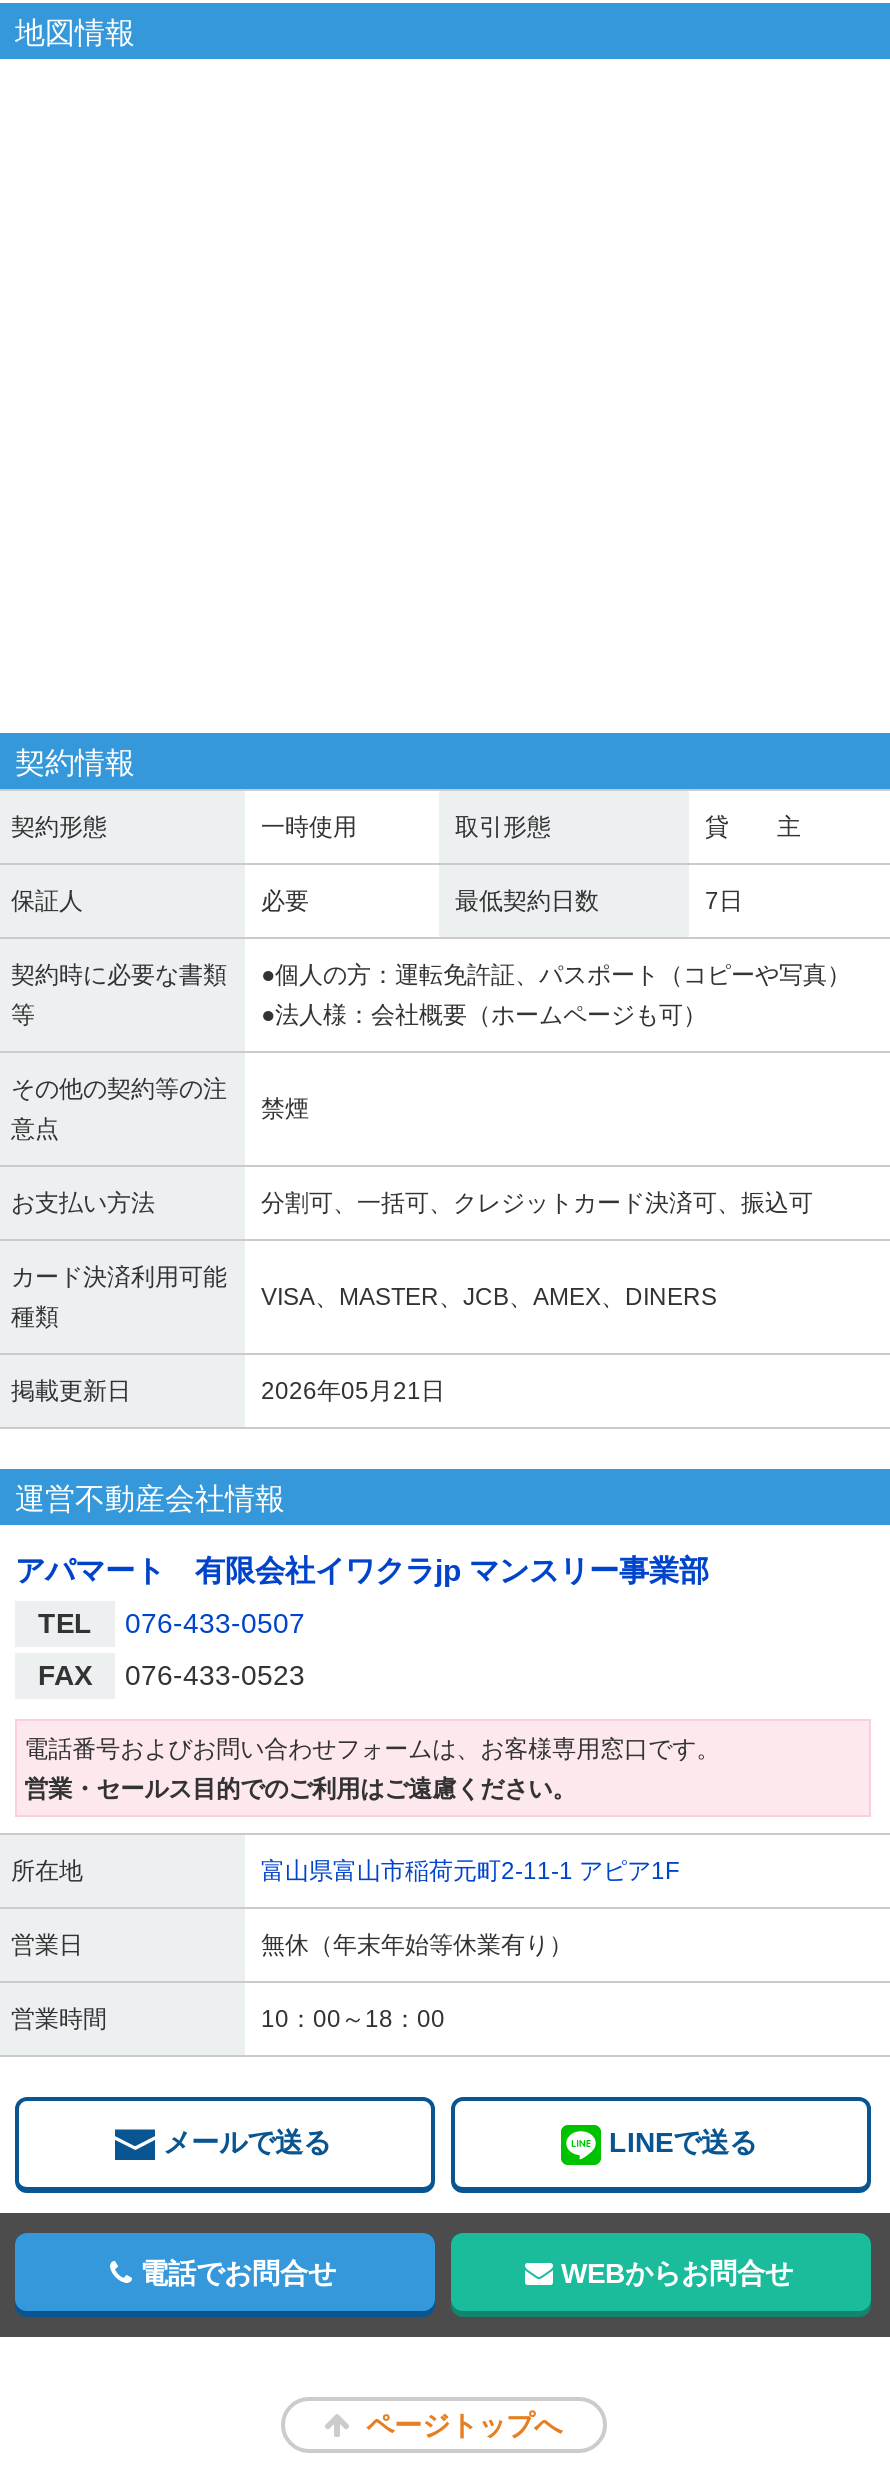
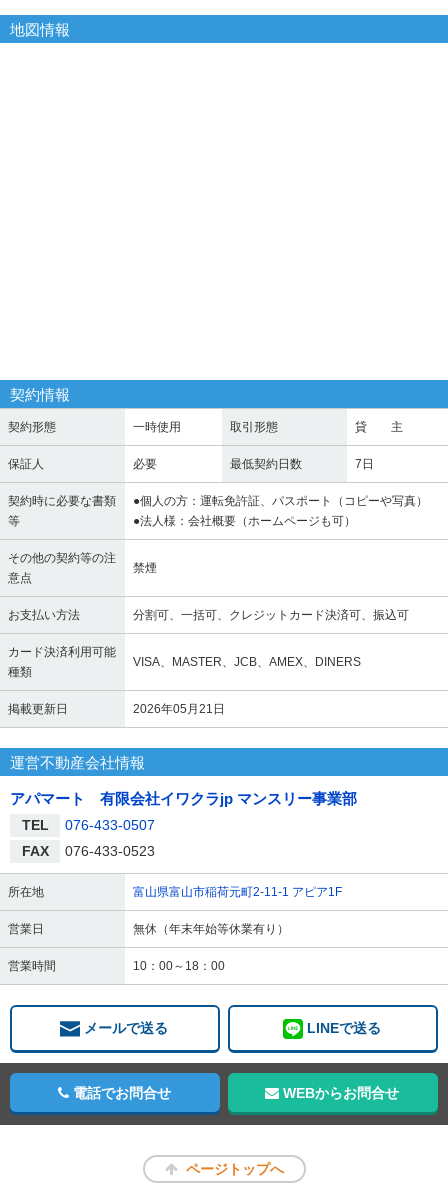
[24,1734,720,1802] 電話番号およびお問い合わせフォームは、お客様専用窓口です。 | 営業・セールス目的でのご利用はご遠慮ください。 -> none

